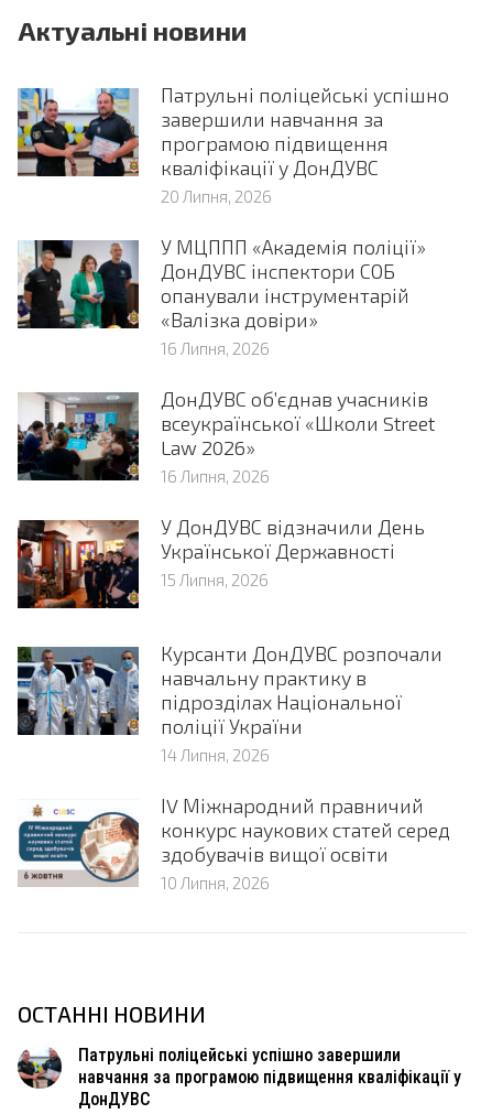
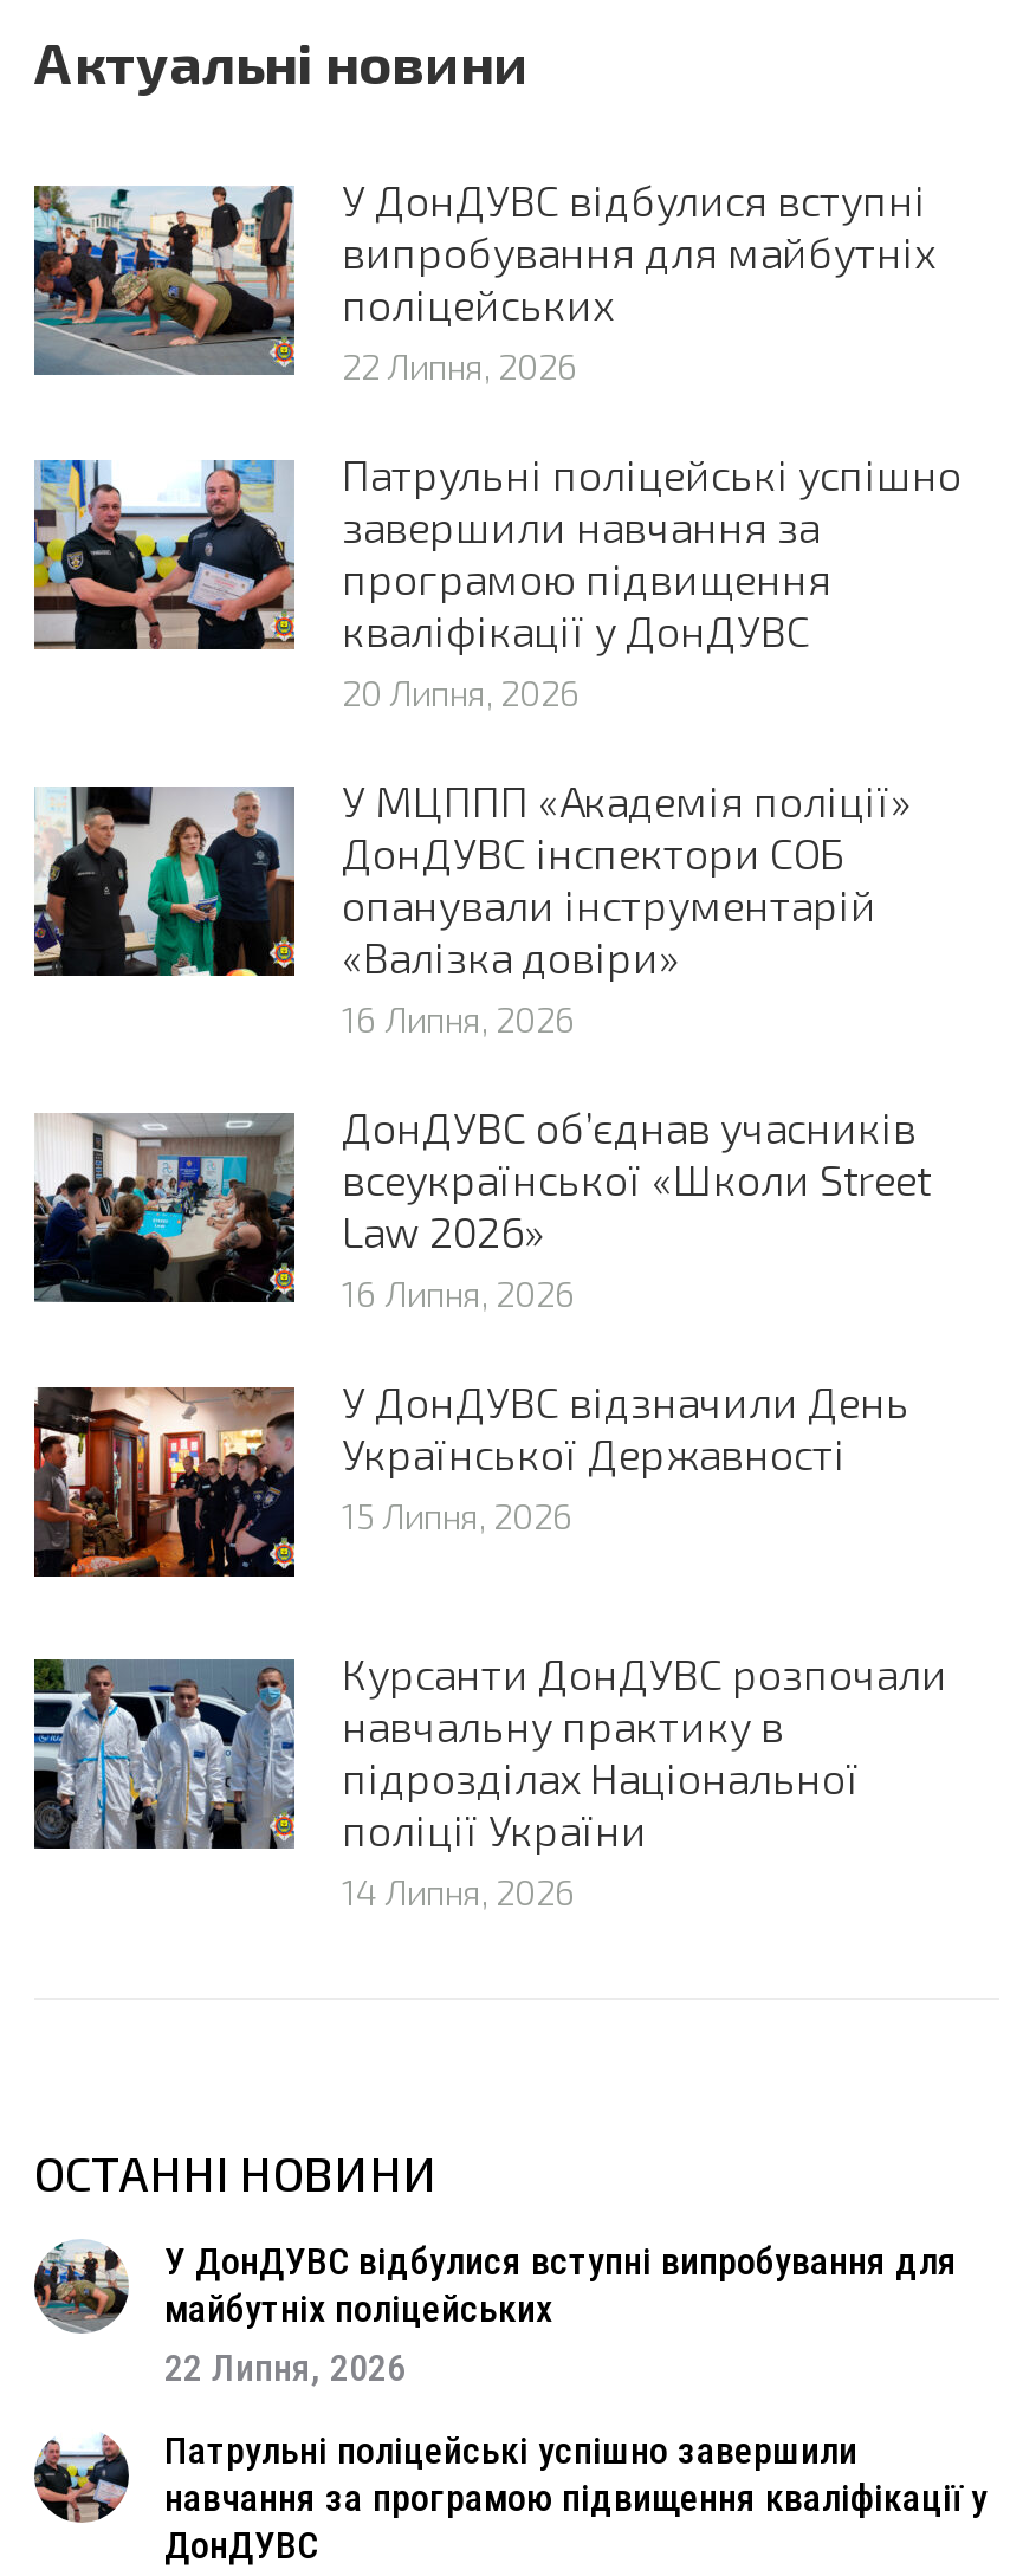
none -> [32,172,935,385] [image] | У ДонДУВС відбулися вступні | випробування для майбутніх | поліцейських | 22 Липня, 2026
moved [15,82,449,764] -> [30,447,962,1911]: [image] | Патрульні поліцейські успішно | завершили навчання за | ... | поліції України | 14 Липня, 2026
[18,793,450,892] [image] | ІV Міжнародний правничий | конкурс наукових статей серед | здобувачів вищої освіти | 10 Липня, 2026 -> none
none -> [37,2237,957,2389] [image] | У ДонДУВС відбулися вступні випробування для | майбутніх поліцейських | 22 Липня, 2026

